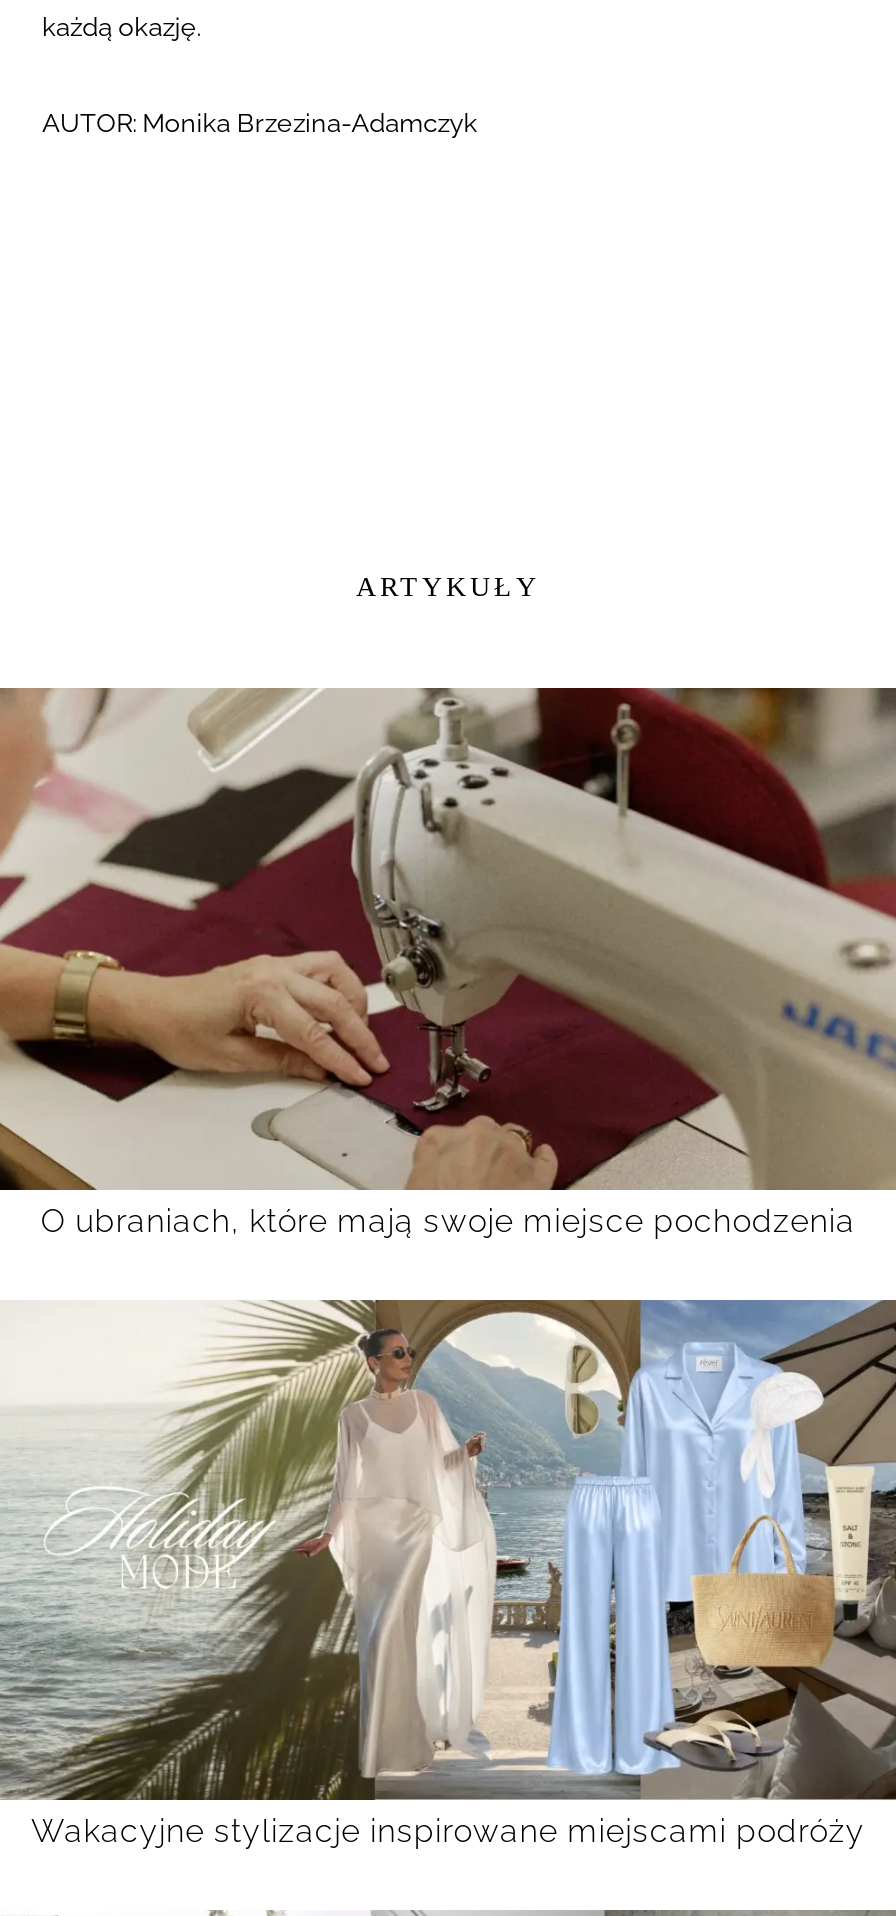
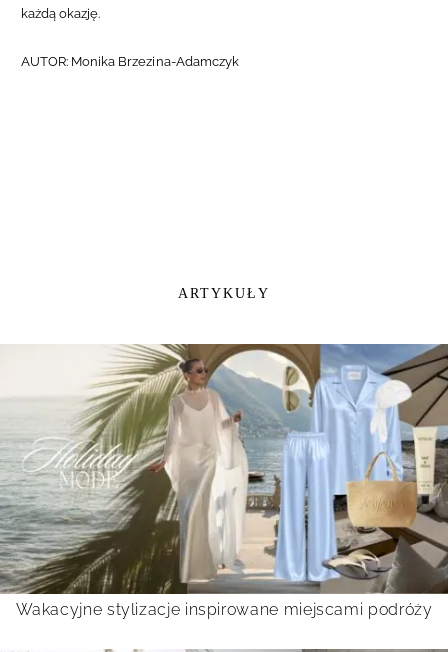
[6,686,890,1239] [image] | O ubraniach, które mają swoje miejsce pochodzenia -> none

